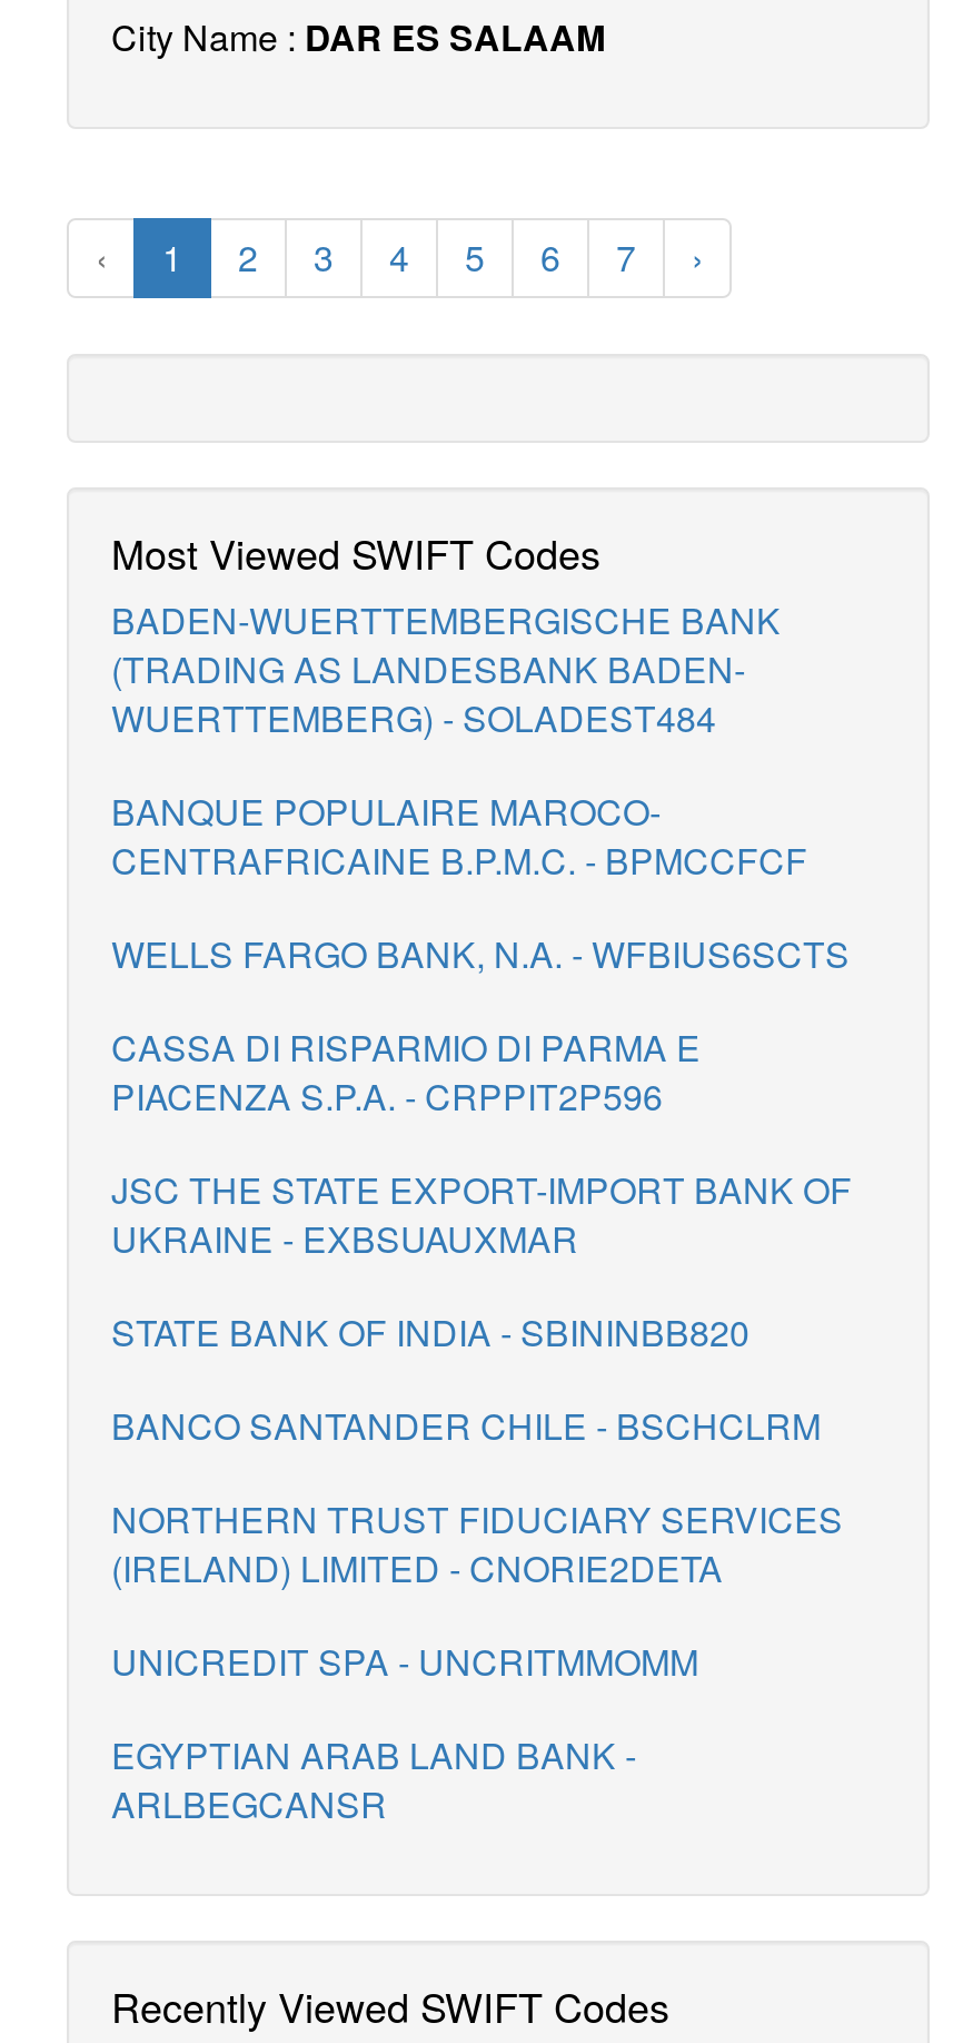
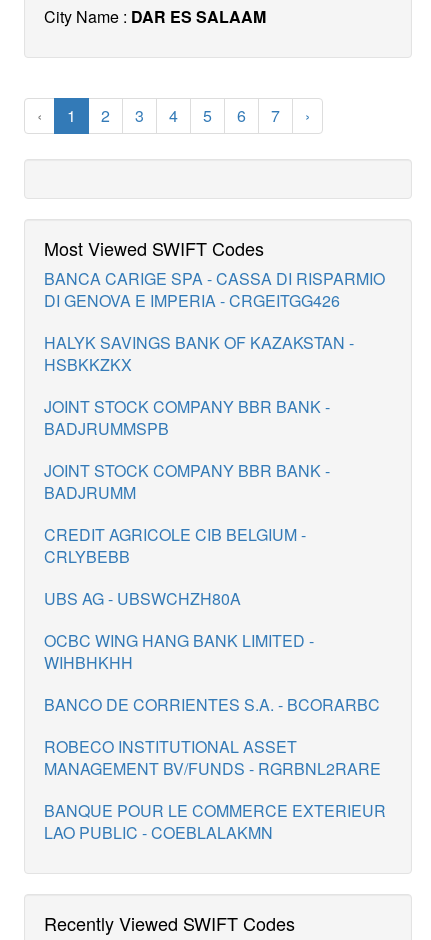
[111,594,781,743] BADEN-WUERTTEMBERGISCHE BANK | (TRADING AS LANDESBANK BADEN- | WUERTTEMBERG) - SOLADEST484 -> [44,267,385,312] BANCA CARIGE SPA - CASSA DI RISPARMIO | DI GENOVA E IMPERIA - CRGEITGG426
[111,786,807,886] BANQUE POPULAIRE MAROCO- | CENTRAFRICAINE B.P.M.C. - BPMCCFCF -> [44,331,354,376] HALYK SAVINGS BANK OF KAZAKSTAN - | HSBKKZKX
[111,928,850,979] WELLS FARGO BANK, N.A. - WFBIUS6SCTS -> [44,395,330,440] JOINT STOCK COMPANY BBR BANK - | BADJRUMMSPB
[111,1021,701,1122] CASSA DI RISPARMIO DI PARMA E | PIACENZA S.P.A. - CRPPIT2P596 -> [44,459,330,504] JOINT STOCK COMPANY BBR BANK - | BADJRUMM
[111,1164,852,1264] JSC THE STATE EXPORT-IMPORT BANK OF | UKRAINE - EXBSUAUXMAR -> [44,523,306,568] CREDIT AGRICOLE CIB BELGIUM - | CRLYBEBB
[111,1306,749,1358] STATE BANK OF INDIA - SBININBB820 -> [44,587,241,610] UBS AG - UBSWCHZH80A
[111,1400,821,1451] BANCO SANTANDER CHILE - BSCHCLRM -> [44,629,314,674] OCBC WING HANG BANK LIMITED - | WIHBHKHH
[111,1493,843,1593] NORTHERN TRUST FIDUCIARY SERVICES | (IRELAND) LIMITED - CNORIE2DETA -> [44,693,380,716] BANCO DE CORRIENTES S.A. - BCORARBC
[111,1636,698,1687] UNICREDIT SPA - UNCRITMMOMM -> [44,735,381,780] ROBECO INSTITUTIONAL ASSET | MANAGEMENT BV/FUNDS - RGRBNL2RARE
[111,1729,636,1829] EGYPTIAN ARAB LAND BANK - | ARLBEGCANSR -> [44,799,386,844] BANQUE POUR LE COMMERCE EXTERIEUR | LAO PUBLIC - COEBLALAKMN

